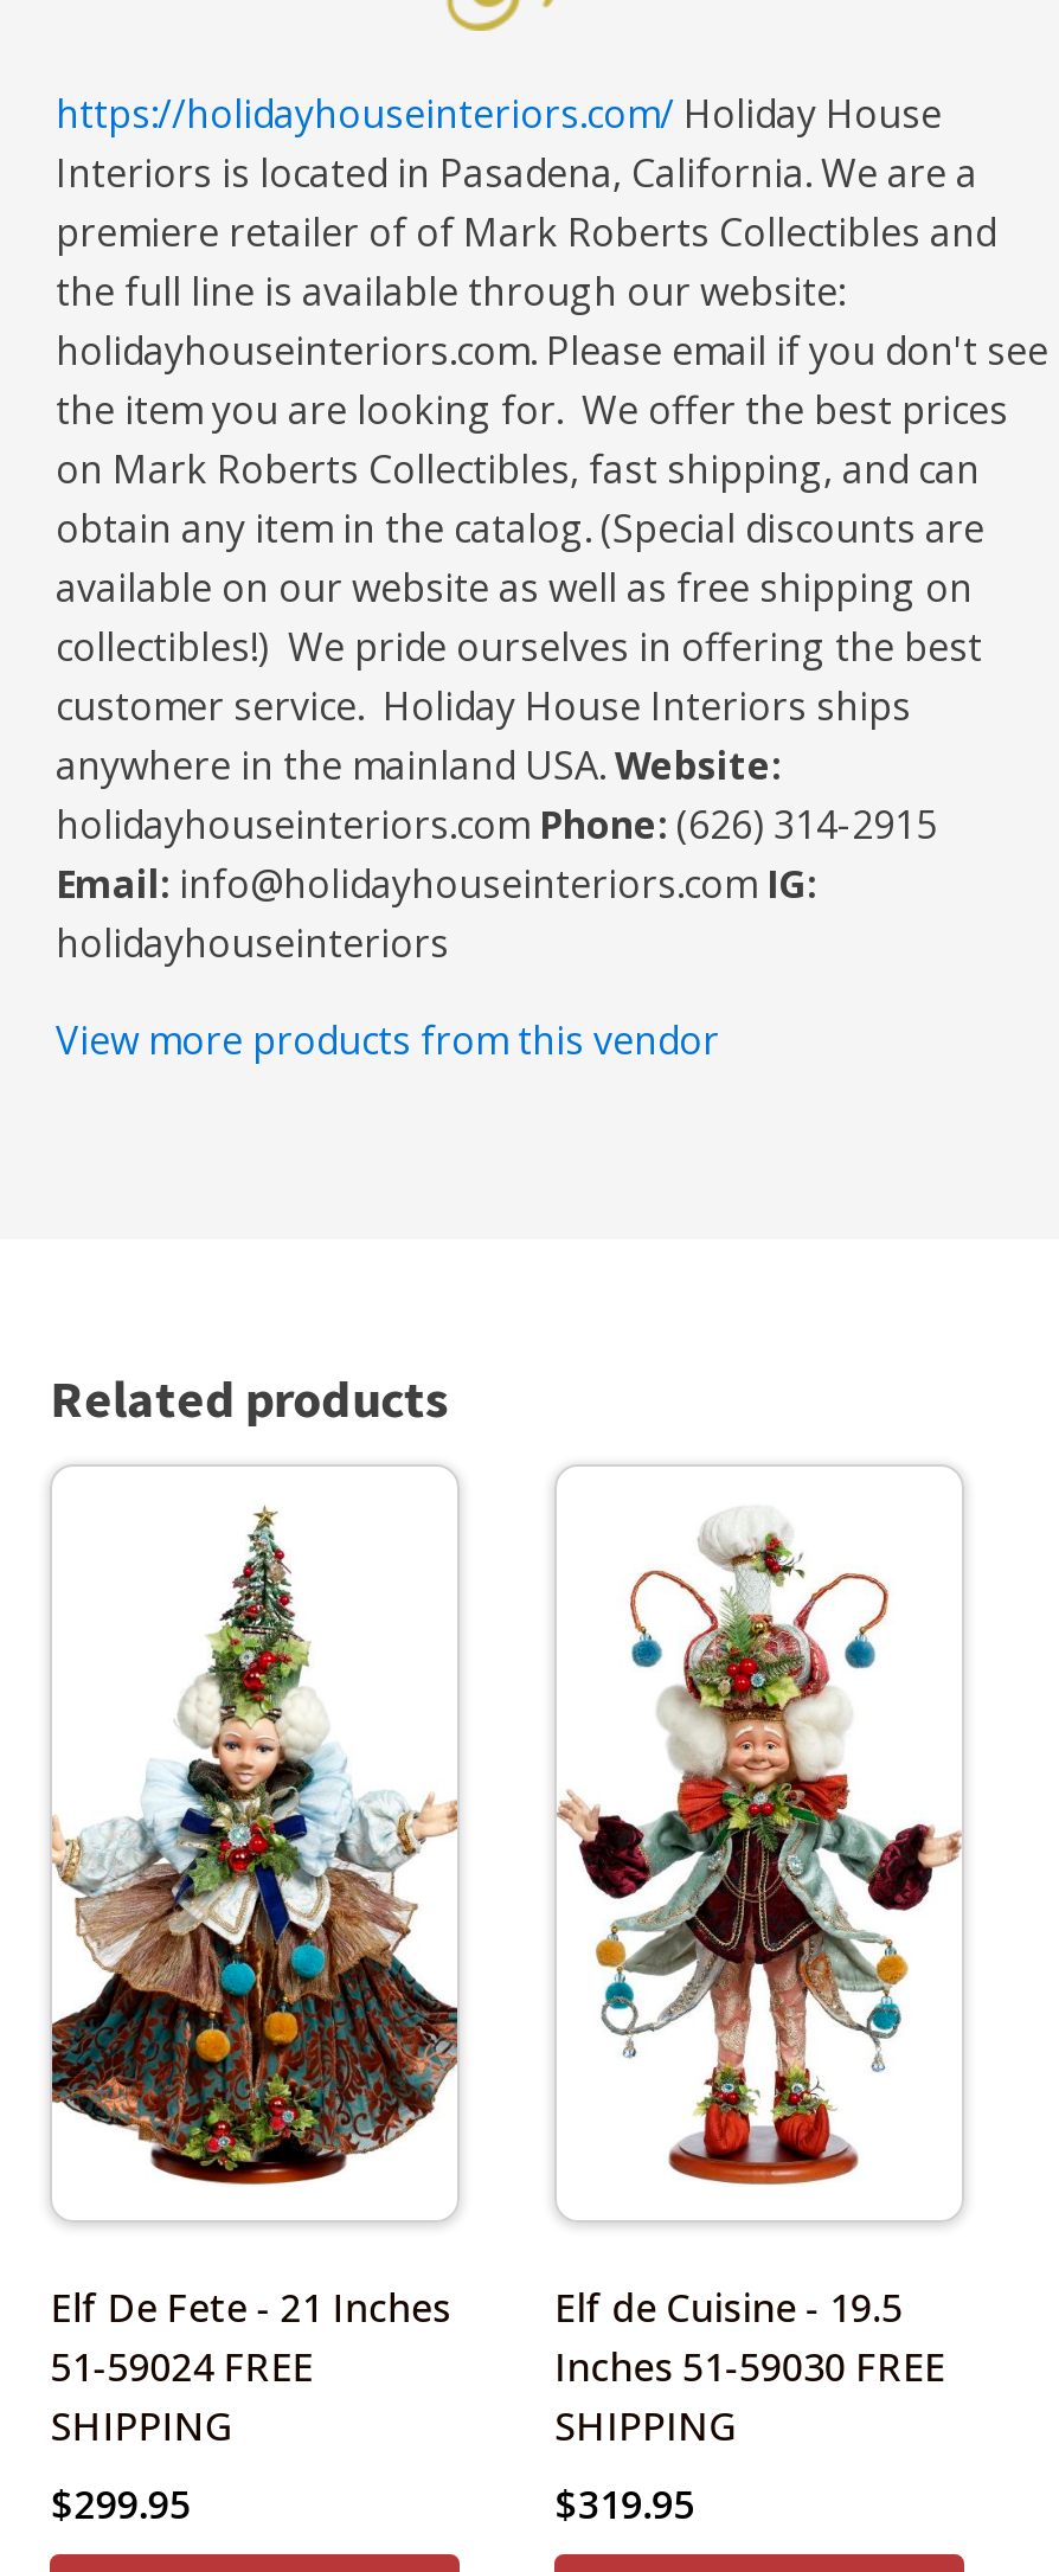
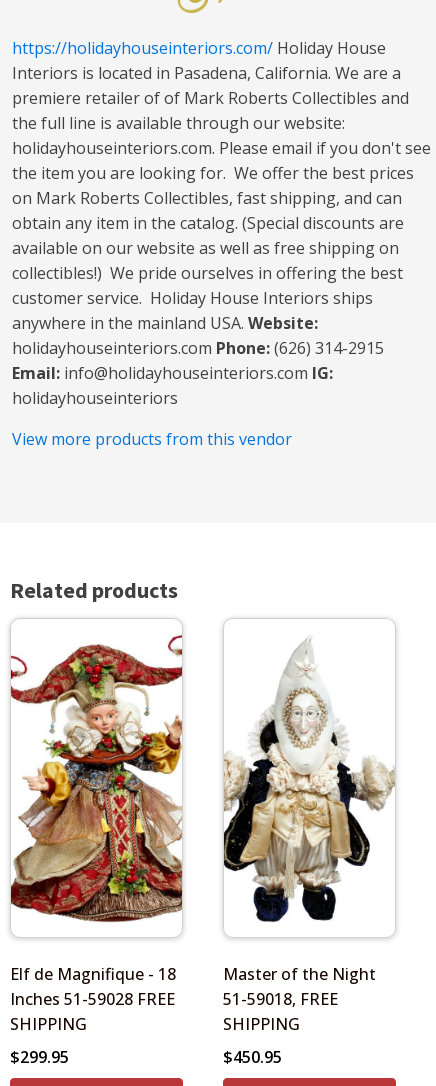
[50,1505,460,2185] [image] -> [10,634,183,923] [image]
[557,1521,962,2187] [image] -> [223,643,396,923] [image]
[51,2283,451,2394] Elf De Fete - 21 Inches | 51-59024 FREE -> [10,963,176,1010] Elf de Magnifique - 18 | Inches 51-59028 FREE
[555,2283,946,2394] Elf de Cuisine - 19.5 | Inches 51-59030 FREE -> [223,963,376,1010] Master of the Night | 51-59018, FREE
[555,2479,694,2531] $319.95 -> [223,1046,282,1068] $450.95

